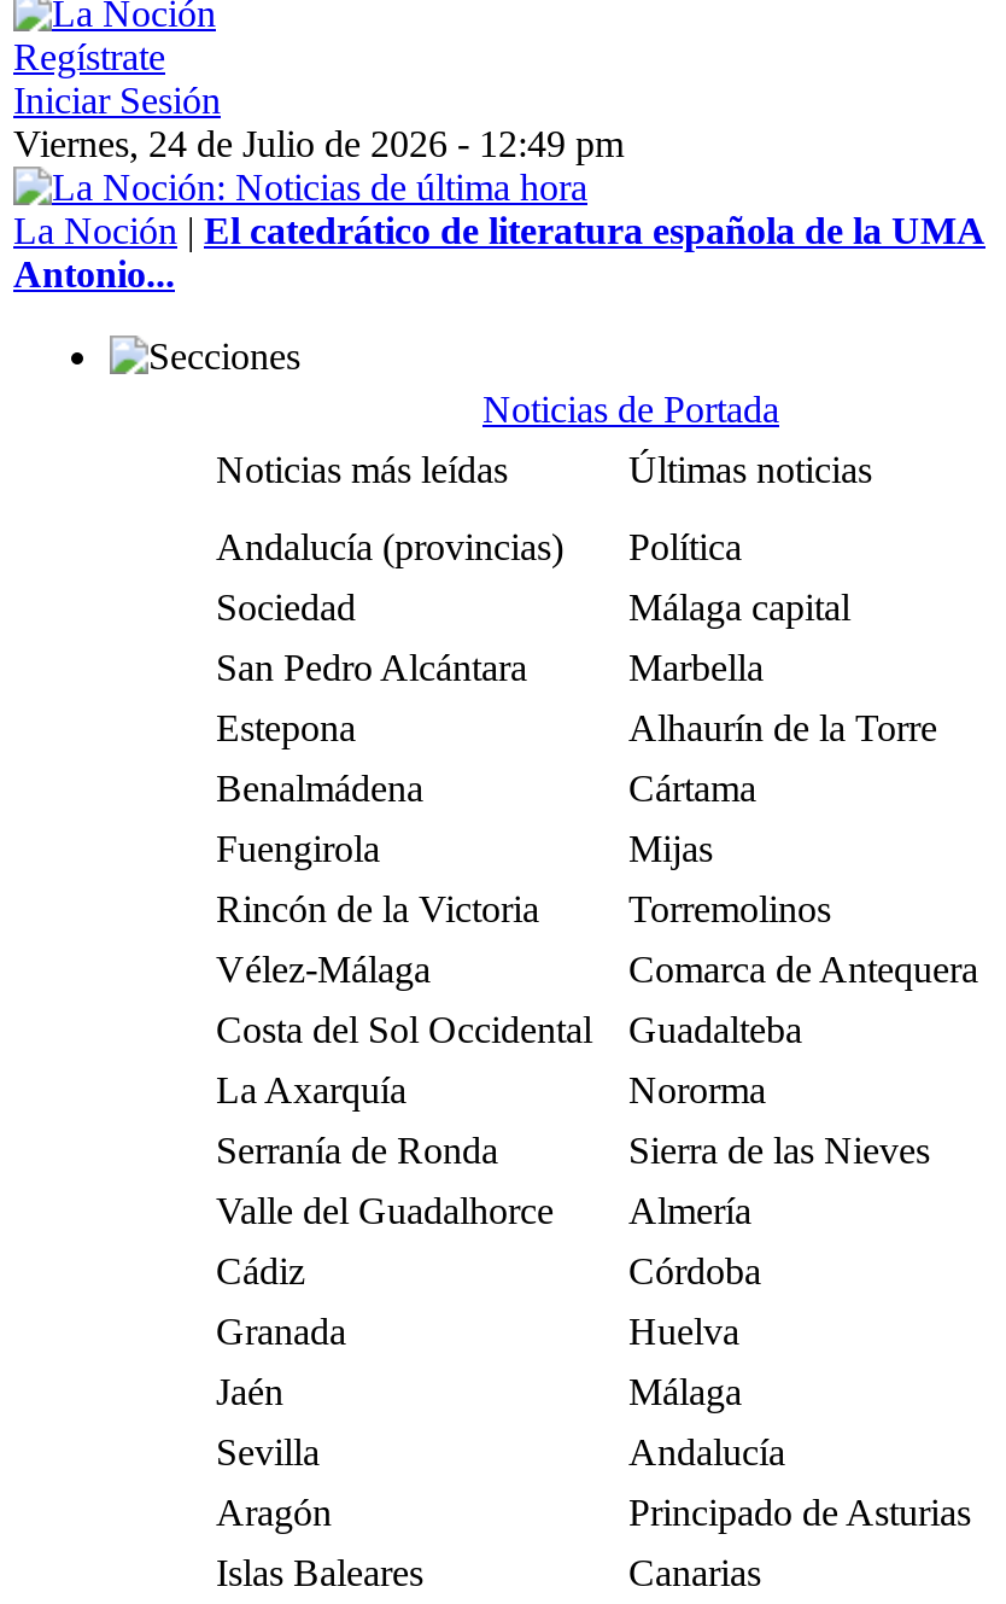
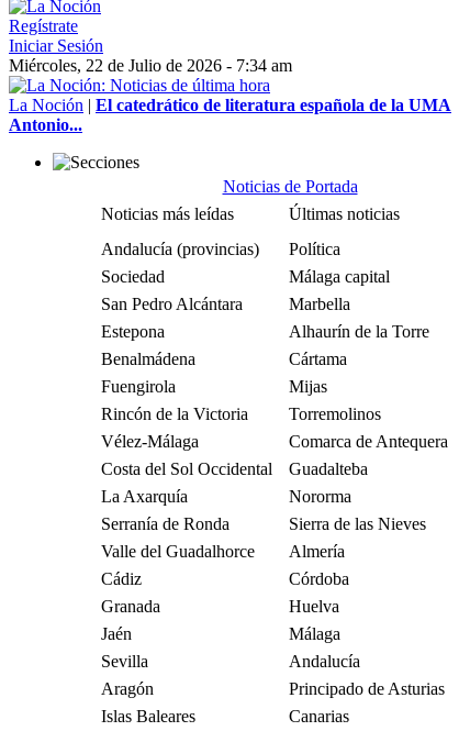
[13,123,624,164] Viernes, 24 de Julio de 2026 - 12:49 pm -> [9,56,292,75] Miércoles, 22 de Julio de 2026 - 7:34 am

